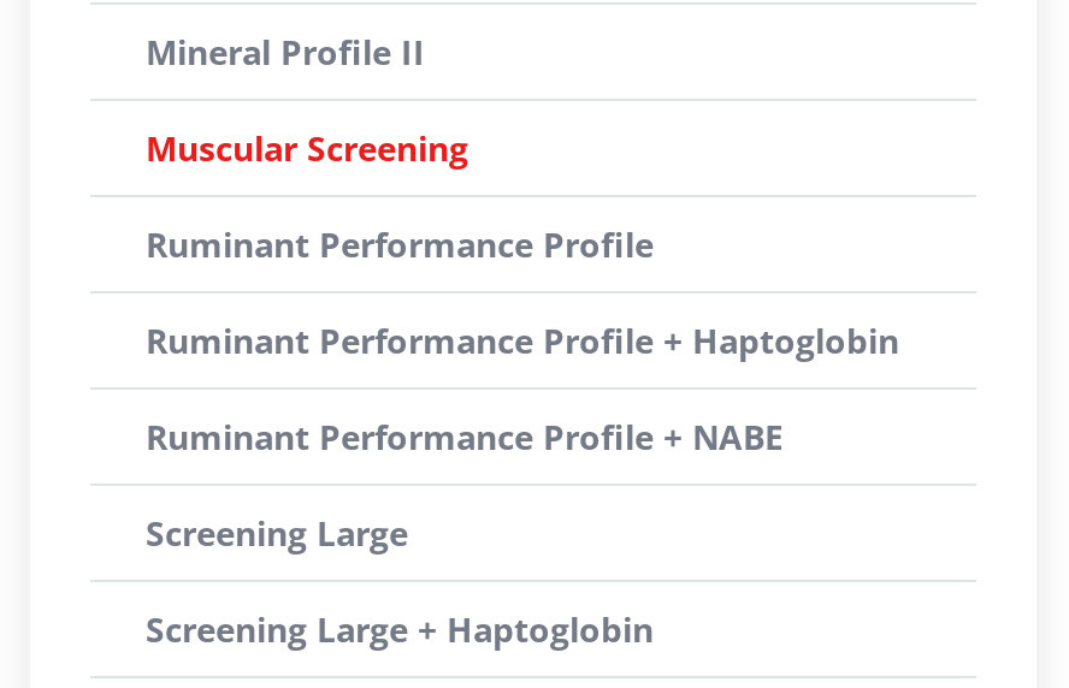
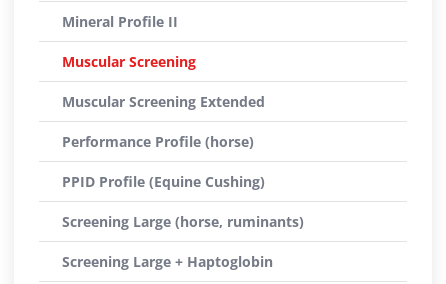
[146,221,654,267] Ruminant Performance Profile -> [62,92,265,111] Muscular Screening Extended
[146,318,899,363] Ruminant Performance Profile + Haptoglobin -> [62,132,254,151] Performance Profile (horse)
[146,414,784,459] Ruminant Performance Profile + NABE -> [62,172,265,191] PPID Profile (Equine Cushing)
[146,510,408,556] Screening Large -> [62,212,304,231] Screening Large (horse, ruminants)

